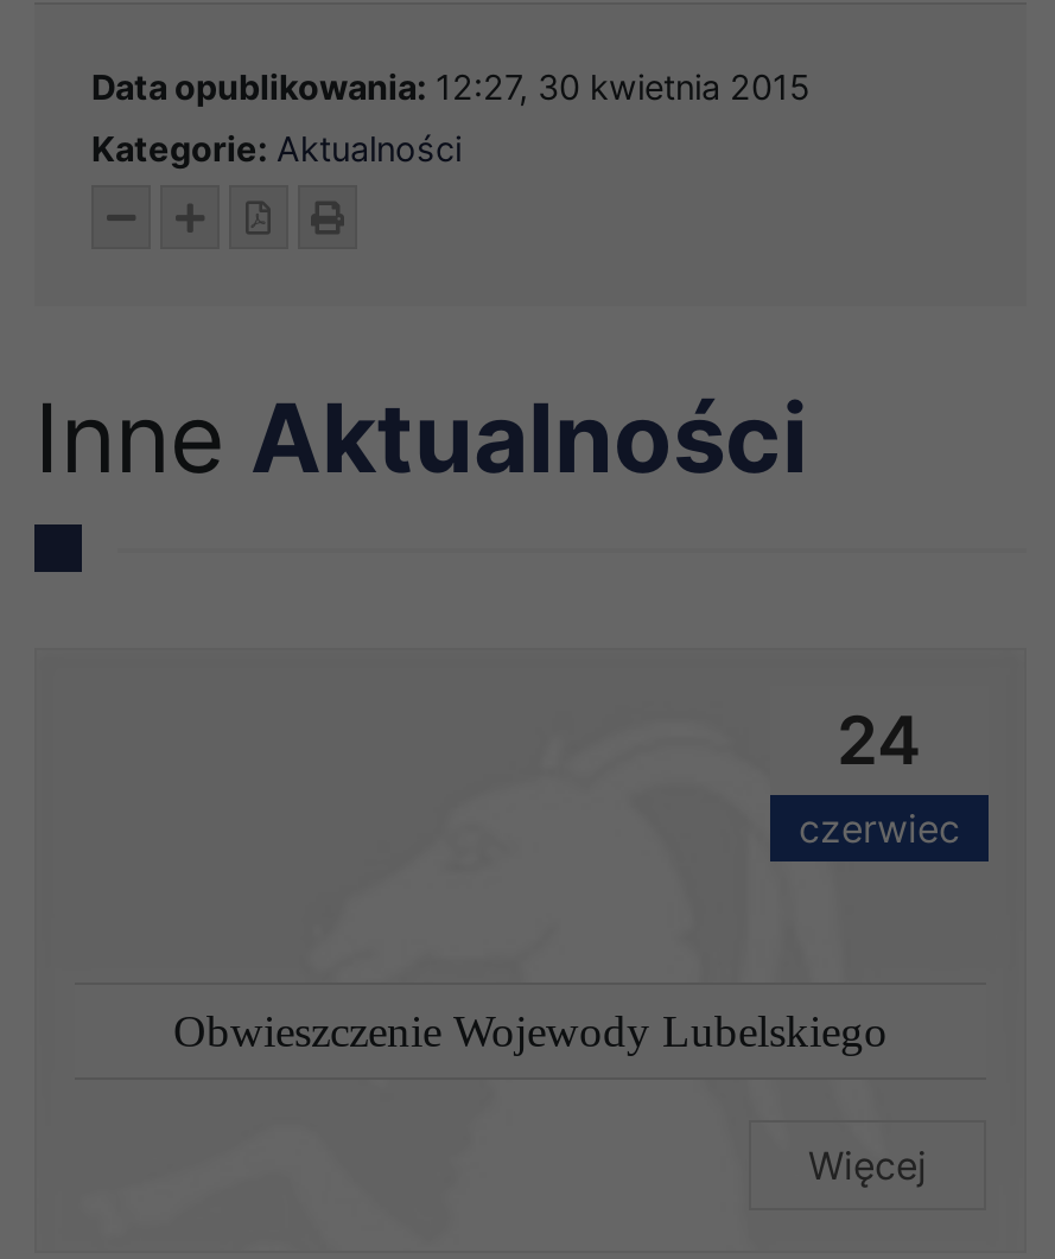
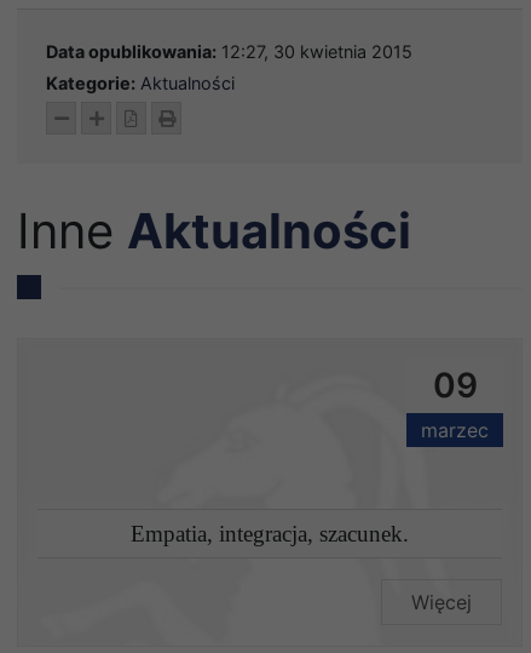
[799,700,960,852] 24 | czerwiec -> [421,365,489,442] 09 | marzec
[173,1006,888,1056] Obwieszczenie Wojewody Lubelskiego -> [131,521,409,546] Empatia, integracja, szacunek.

